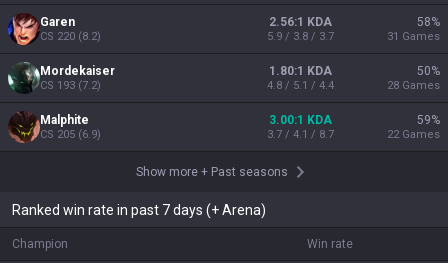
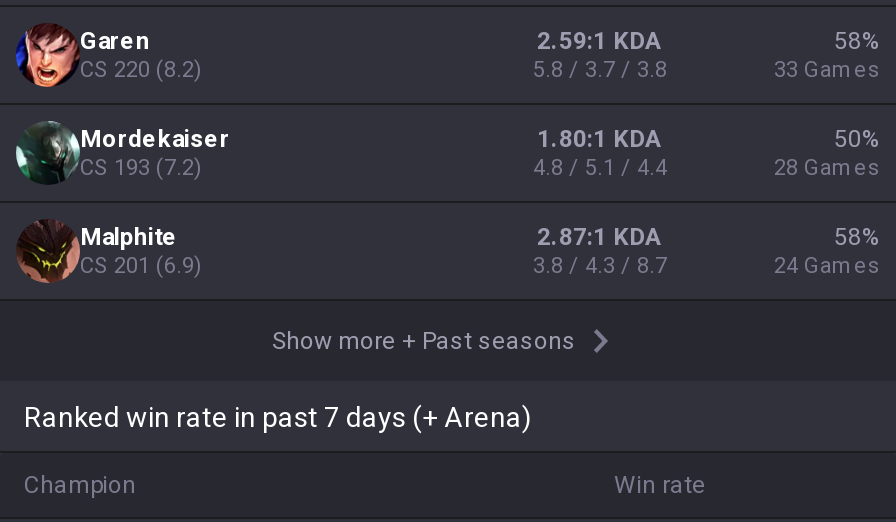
[268,15,331,29] 2.56:1 KDA -> [537,27,663,55] 2.59:1 KDA
[266,30,333,43] 5.9 / 3.8 / 3.7 -> [533,57,667,83] 5.8 / 3.7 / 3.8
[387,30,440,43] 31 Games -> [774,57,880,83] 33 Games
[268,113,331,127] 3.00:1 KDA -> [537,223,663,251] 2.87:1 KDA
[417,113,440,127] 59% -> [834,223,880,251] 58%
[40,128,101,141] CS 205 (6.9) -> [80,253,202,279] CS 201 (6.9)
[266,128,333,141] 3.7 / 4.1 / 8.7 -> [533,253,667,279] 3.8 / 4.3 / 8.7
[387,128,440,141] 22 Games -> [774,253,880,279] 24 Games

